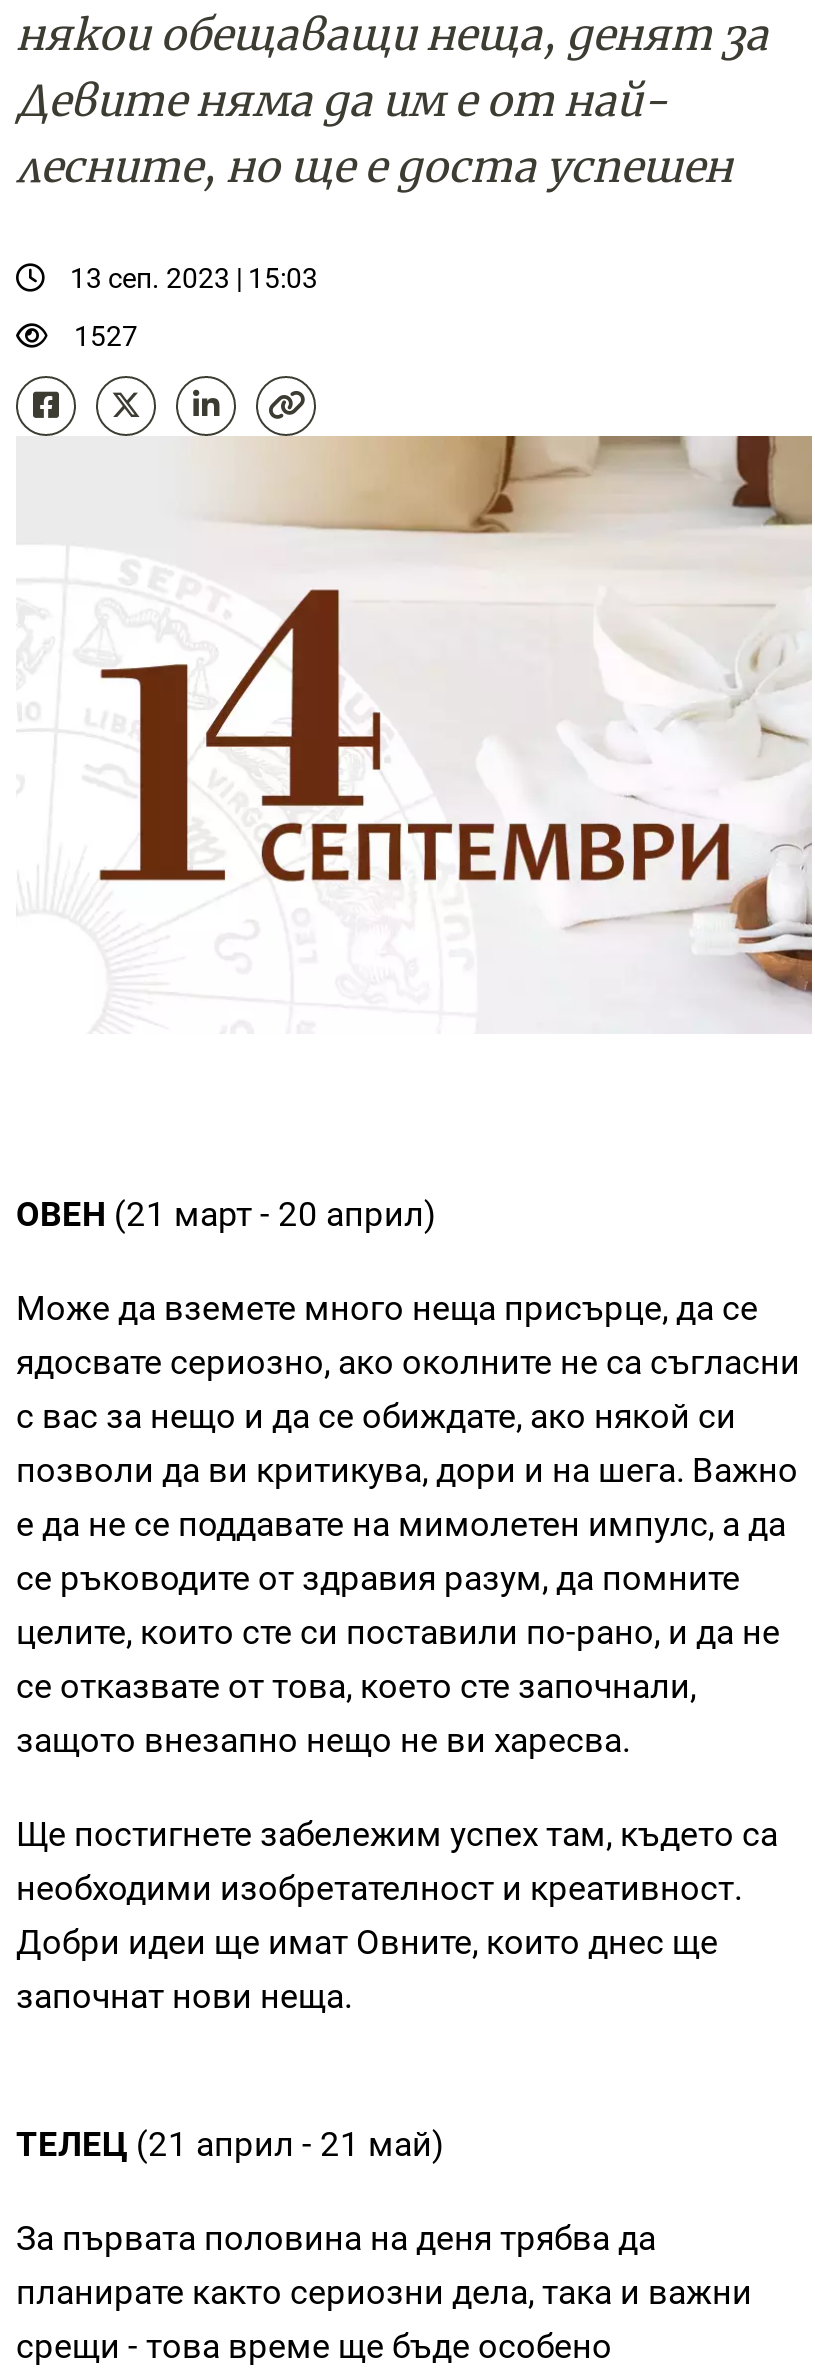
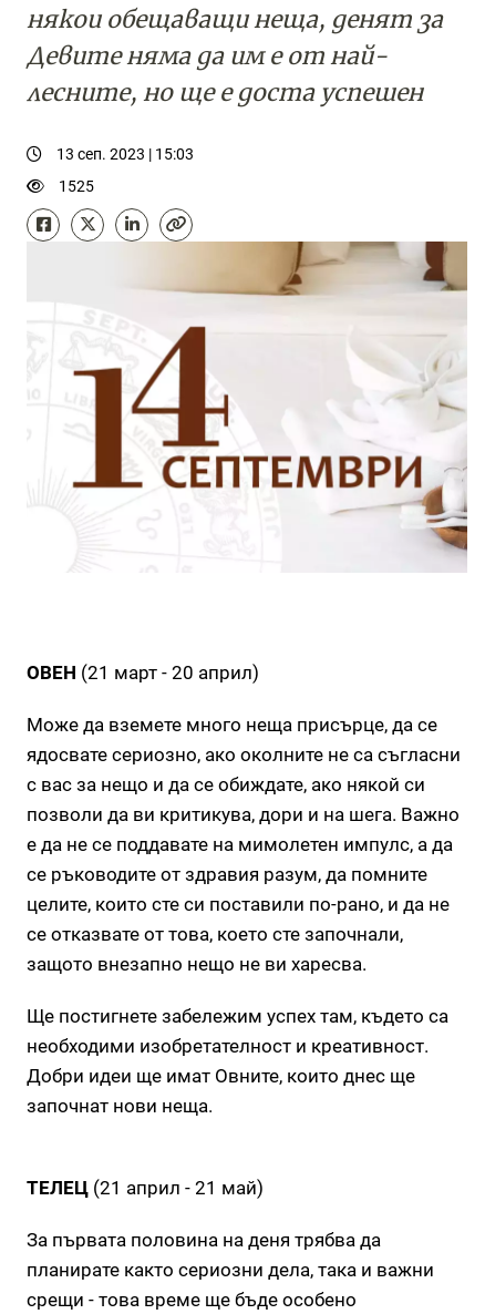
[68,320,138,352] 1527 -> [55,177,94,195] 1525

